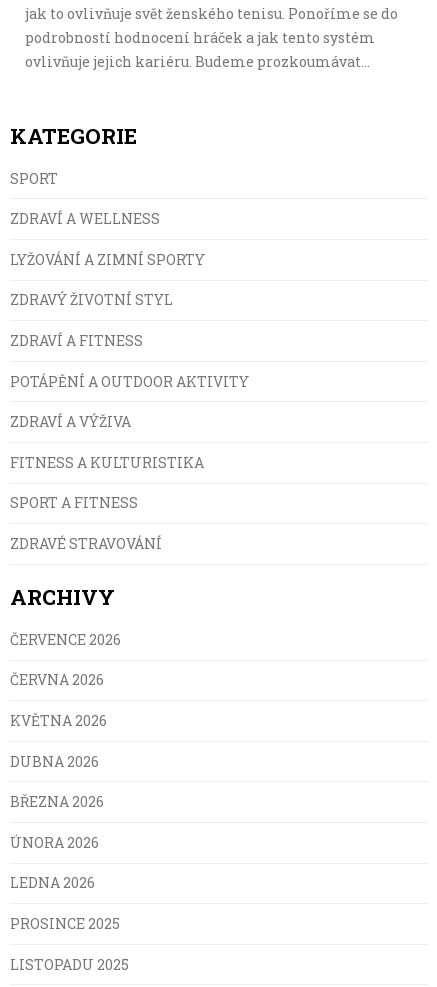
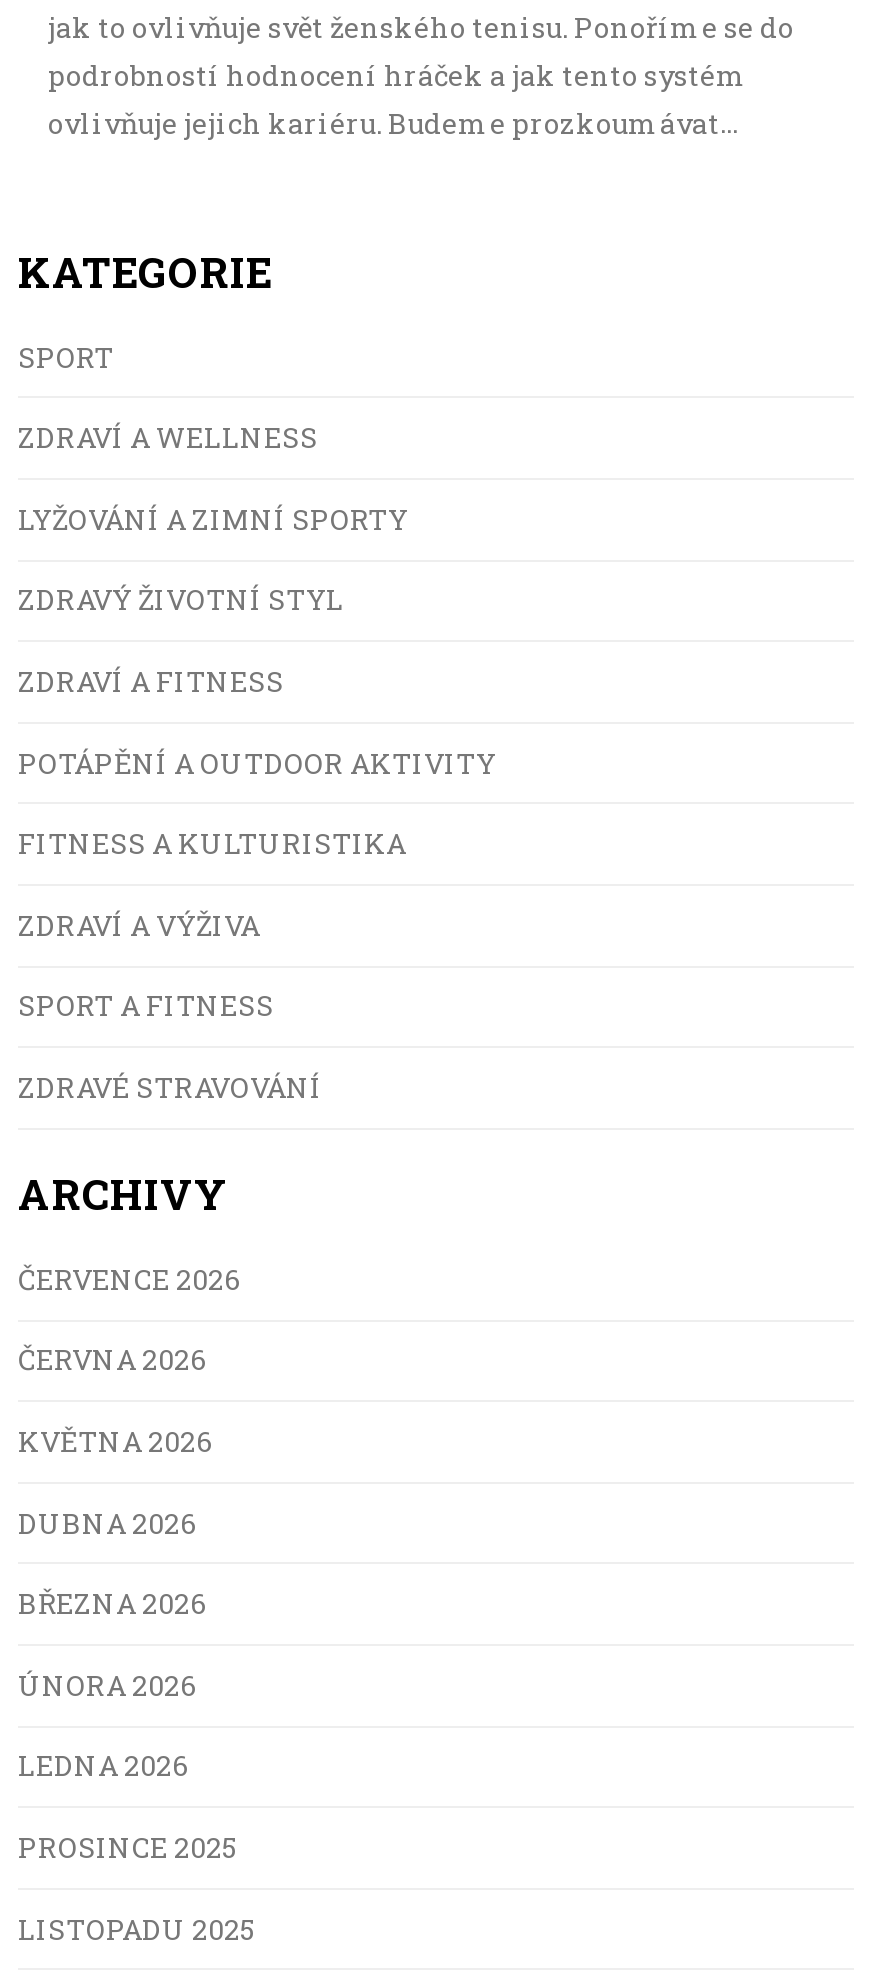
moved [10,412,131,431] -> [18,906,260,944]: ZDRAVÍ A VÝŽIVA
moved [10,453,204,472] -> [18,824,406,862]: FITNESS A KULTURISTIKA

